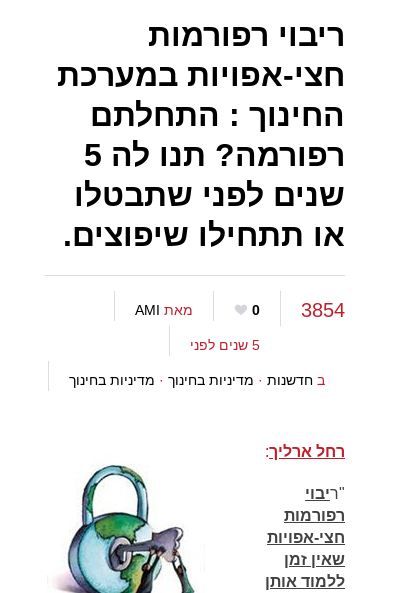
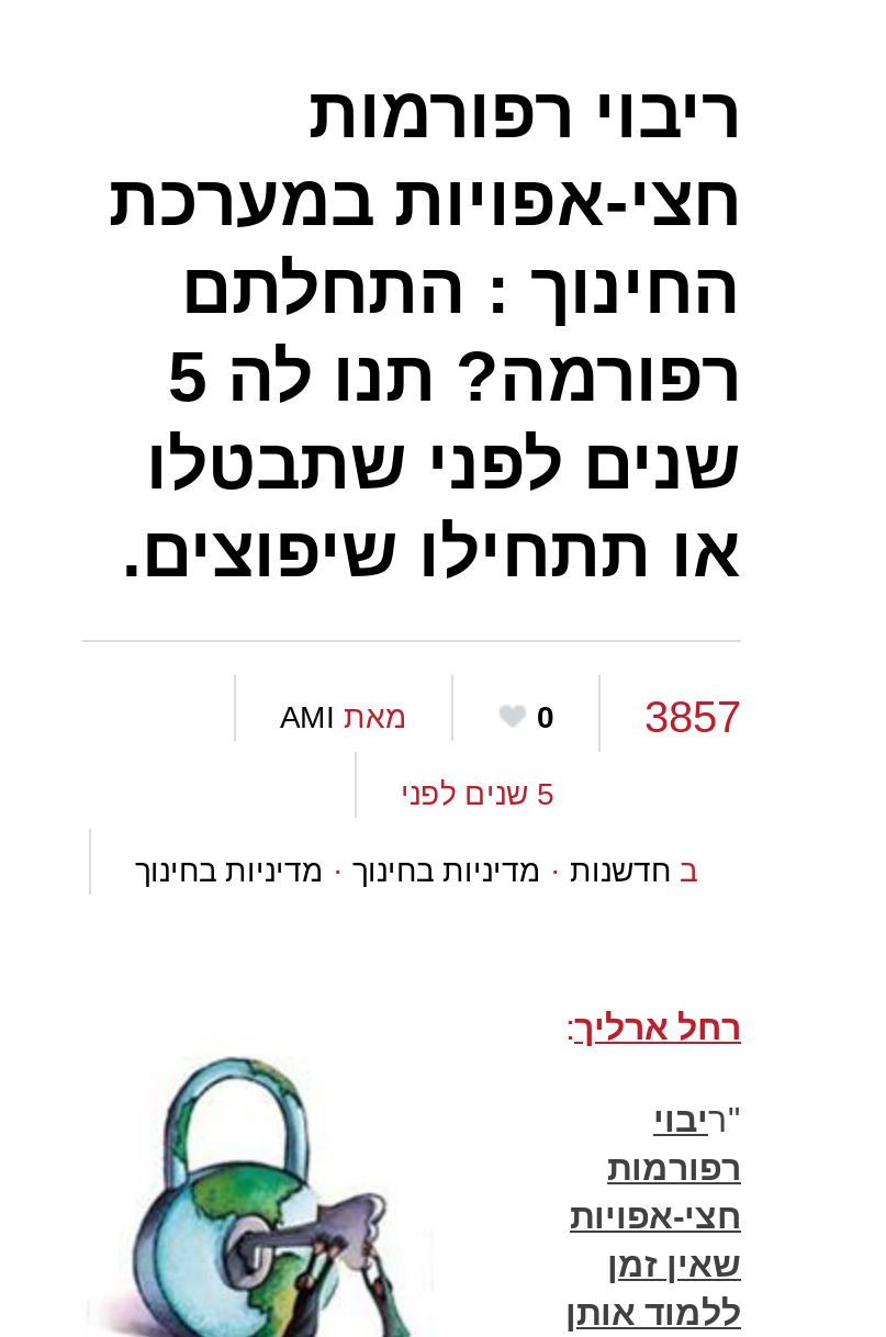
[301,299,345,321] 3854 -> [644,691,741,739] 3857

